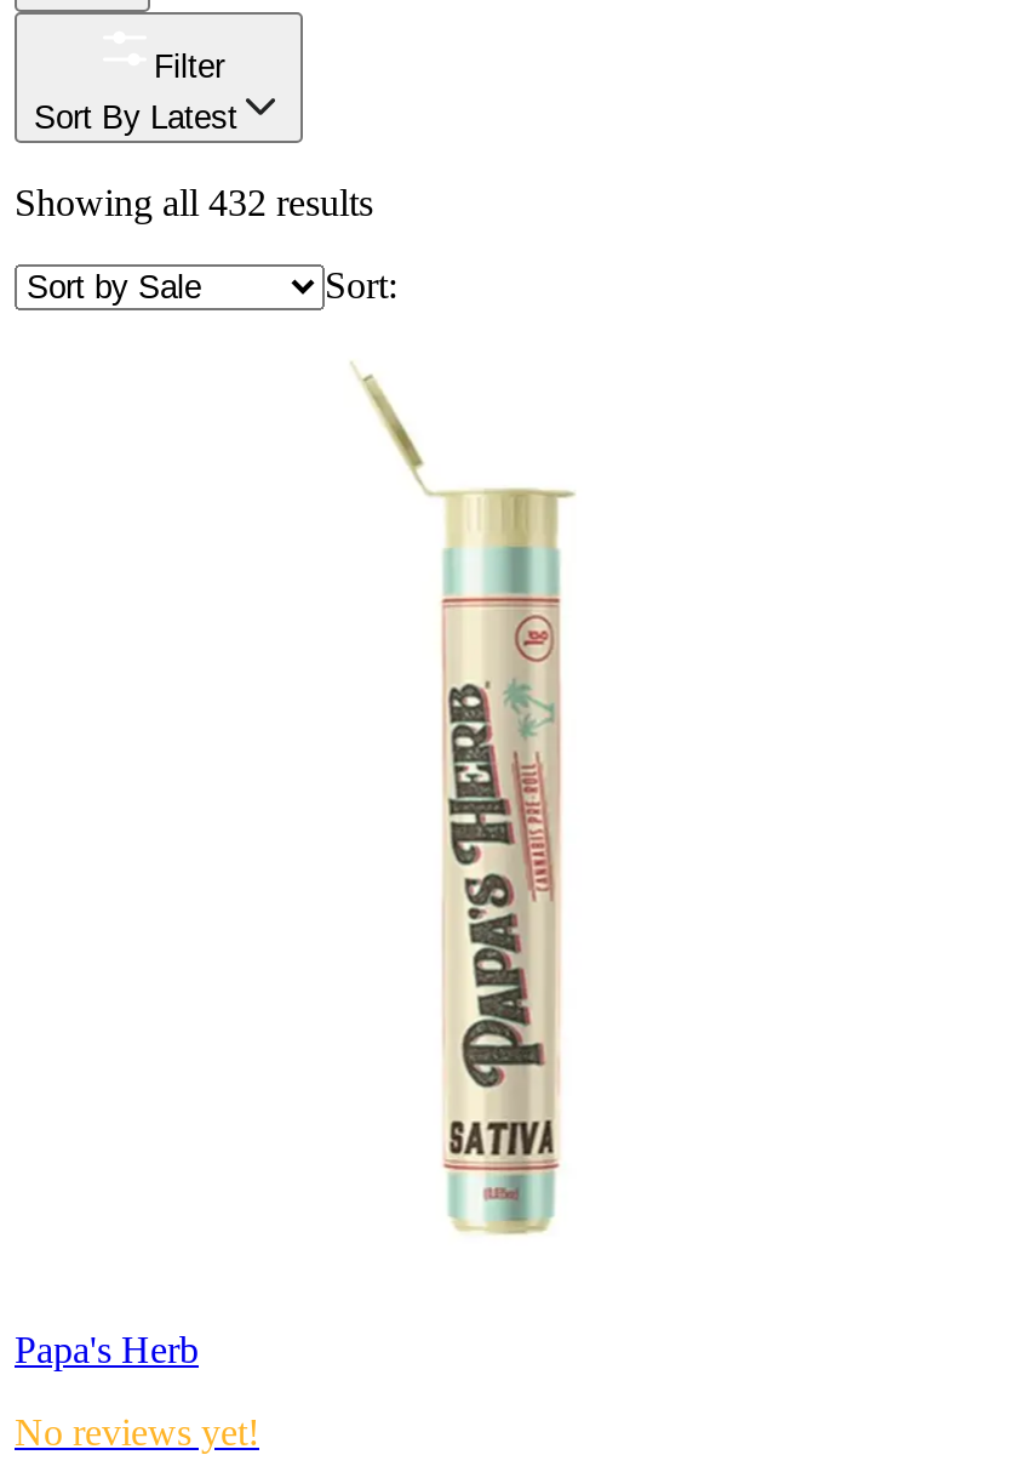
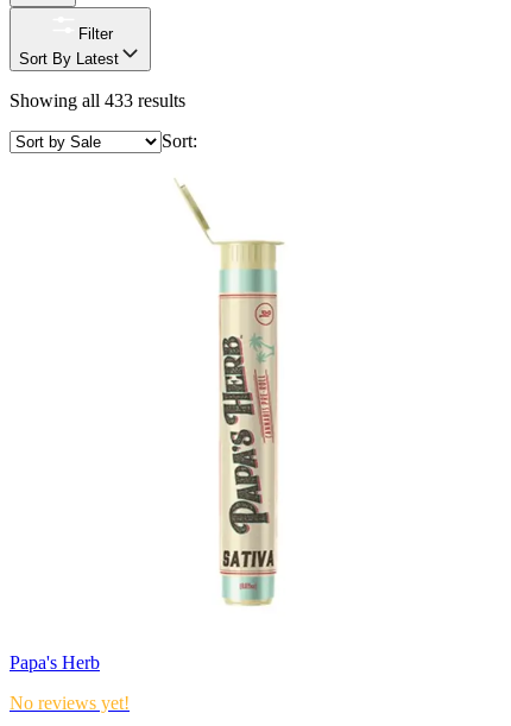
[15,181,373,223] Showing all 432 results -> [10,90,185,110] Showing all 433 results

